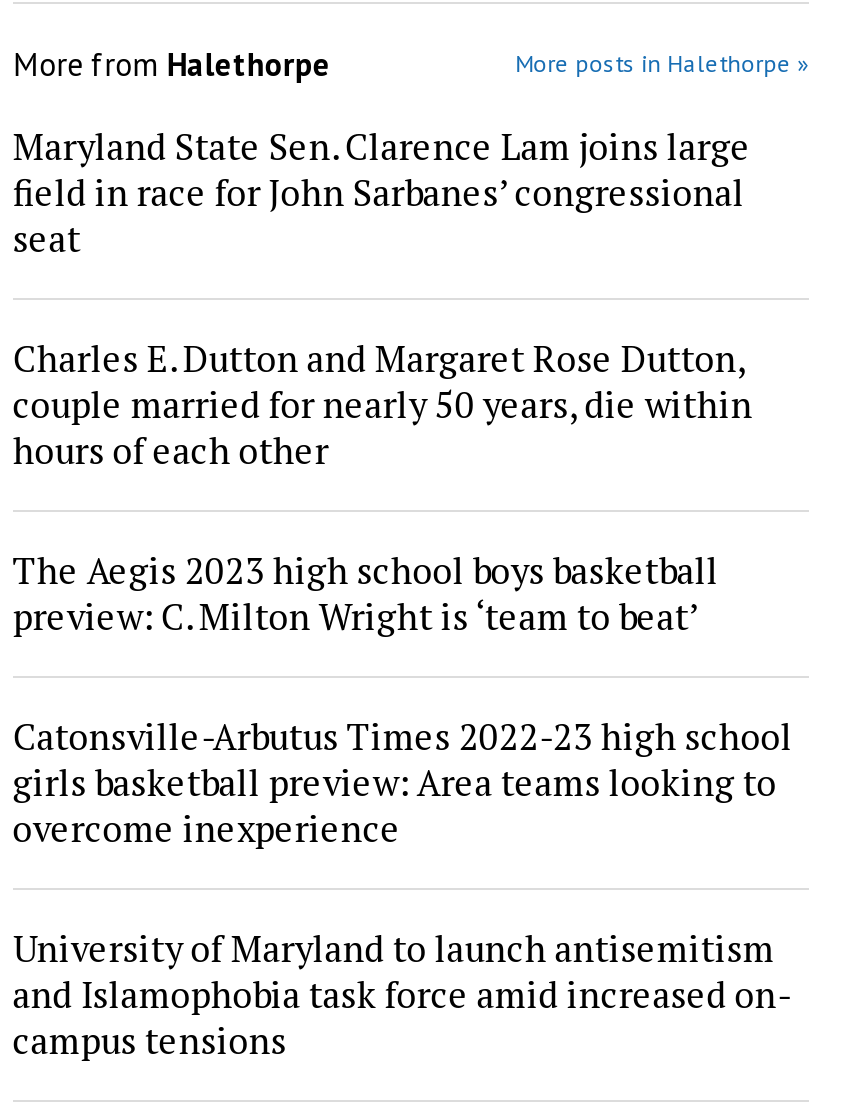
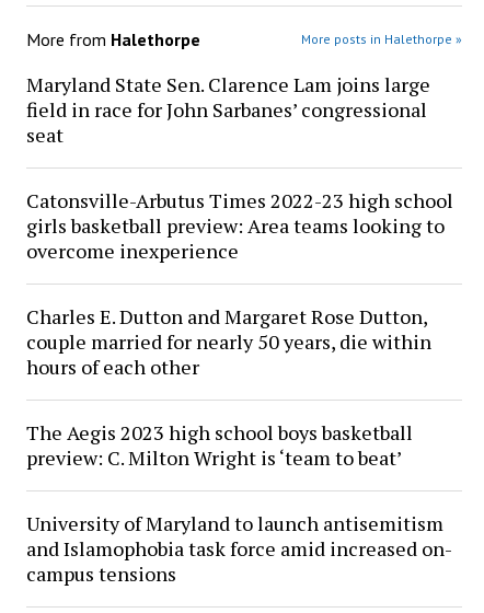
moved [13,334,753,640] -> [26,303,431,471]: Charles E. Dutton and Margaret Rose Dutton, | couple married for nearly 50 years, die within | hours of each other | The Aegis 2023 high school boys basketball | preview: C. Milton Wright is ‘team to beat’
moved [13,712,793,852] -> [26,187,453,264]: Catonsville-Arbutus Times 2022-23 high school | girls basketball preview: Area teams looking to | overcome inexperience

